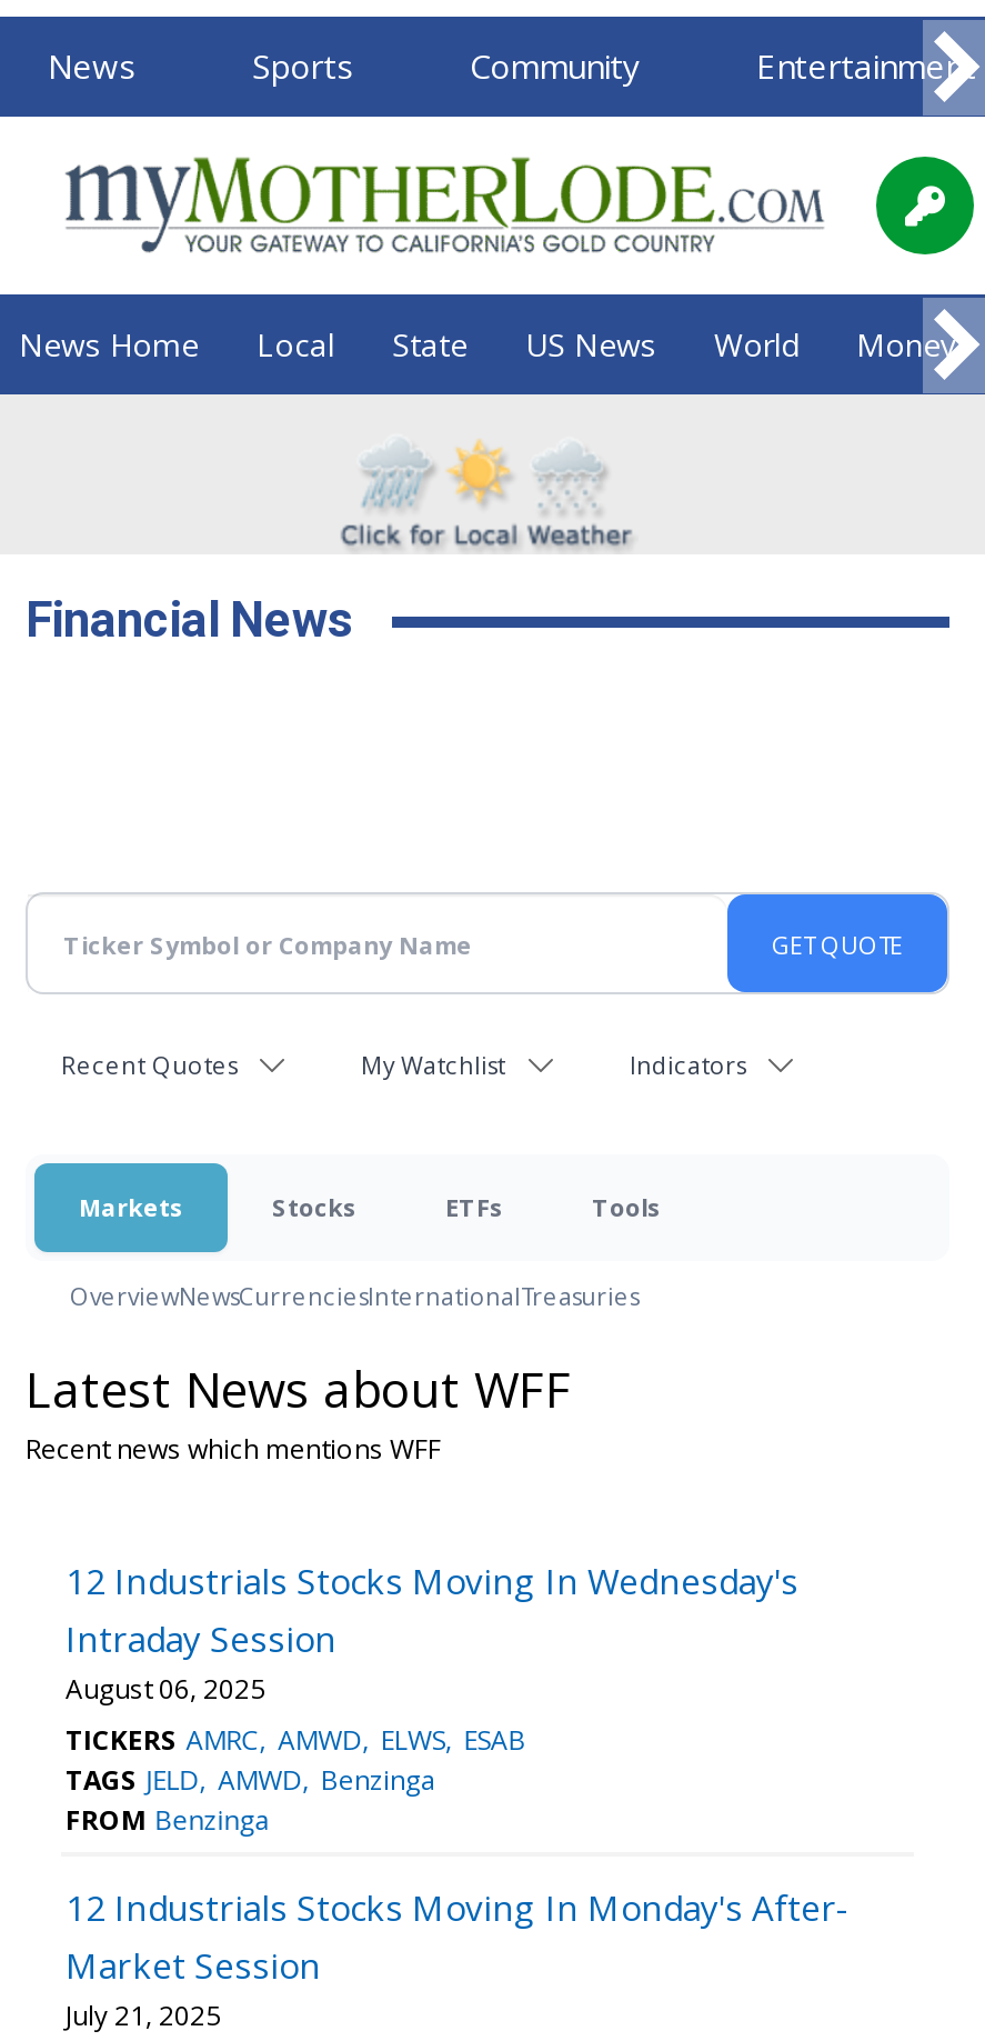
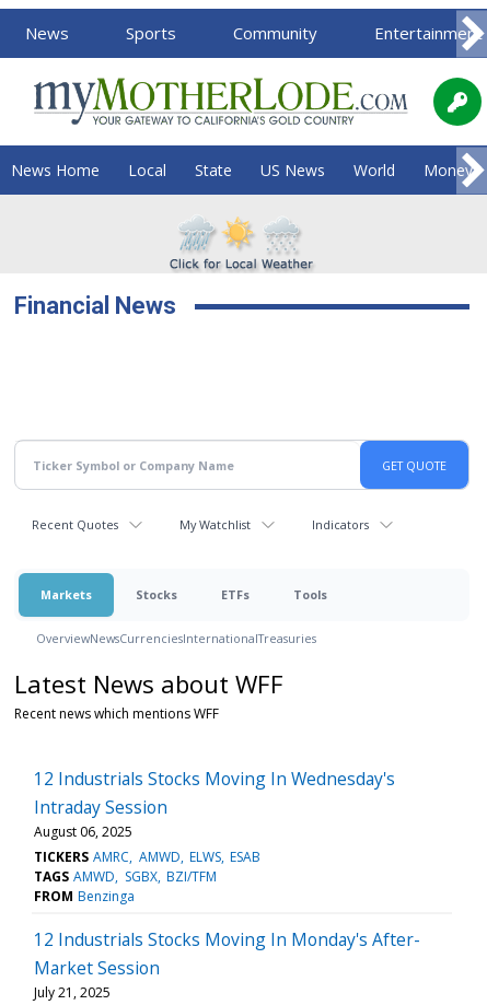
[66,1761,436,1798] TAGS JELD AMWD Benzinga -> [34,867,217,886] TAGS AMWD SGBX BZI/TFM

